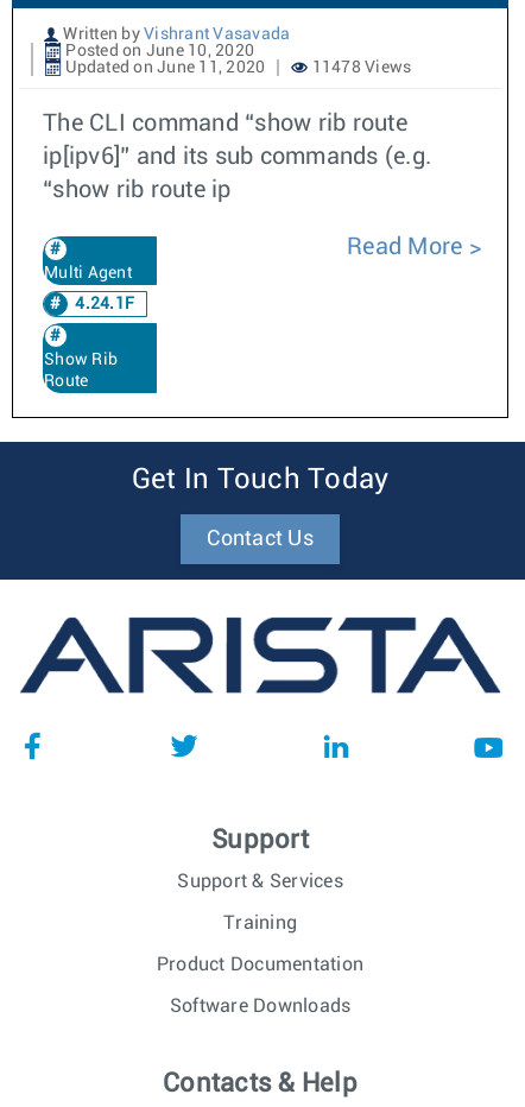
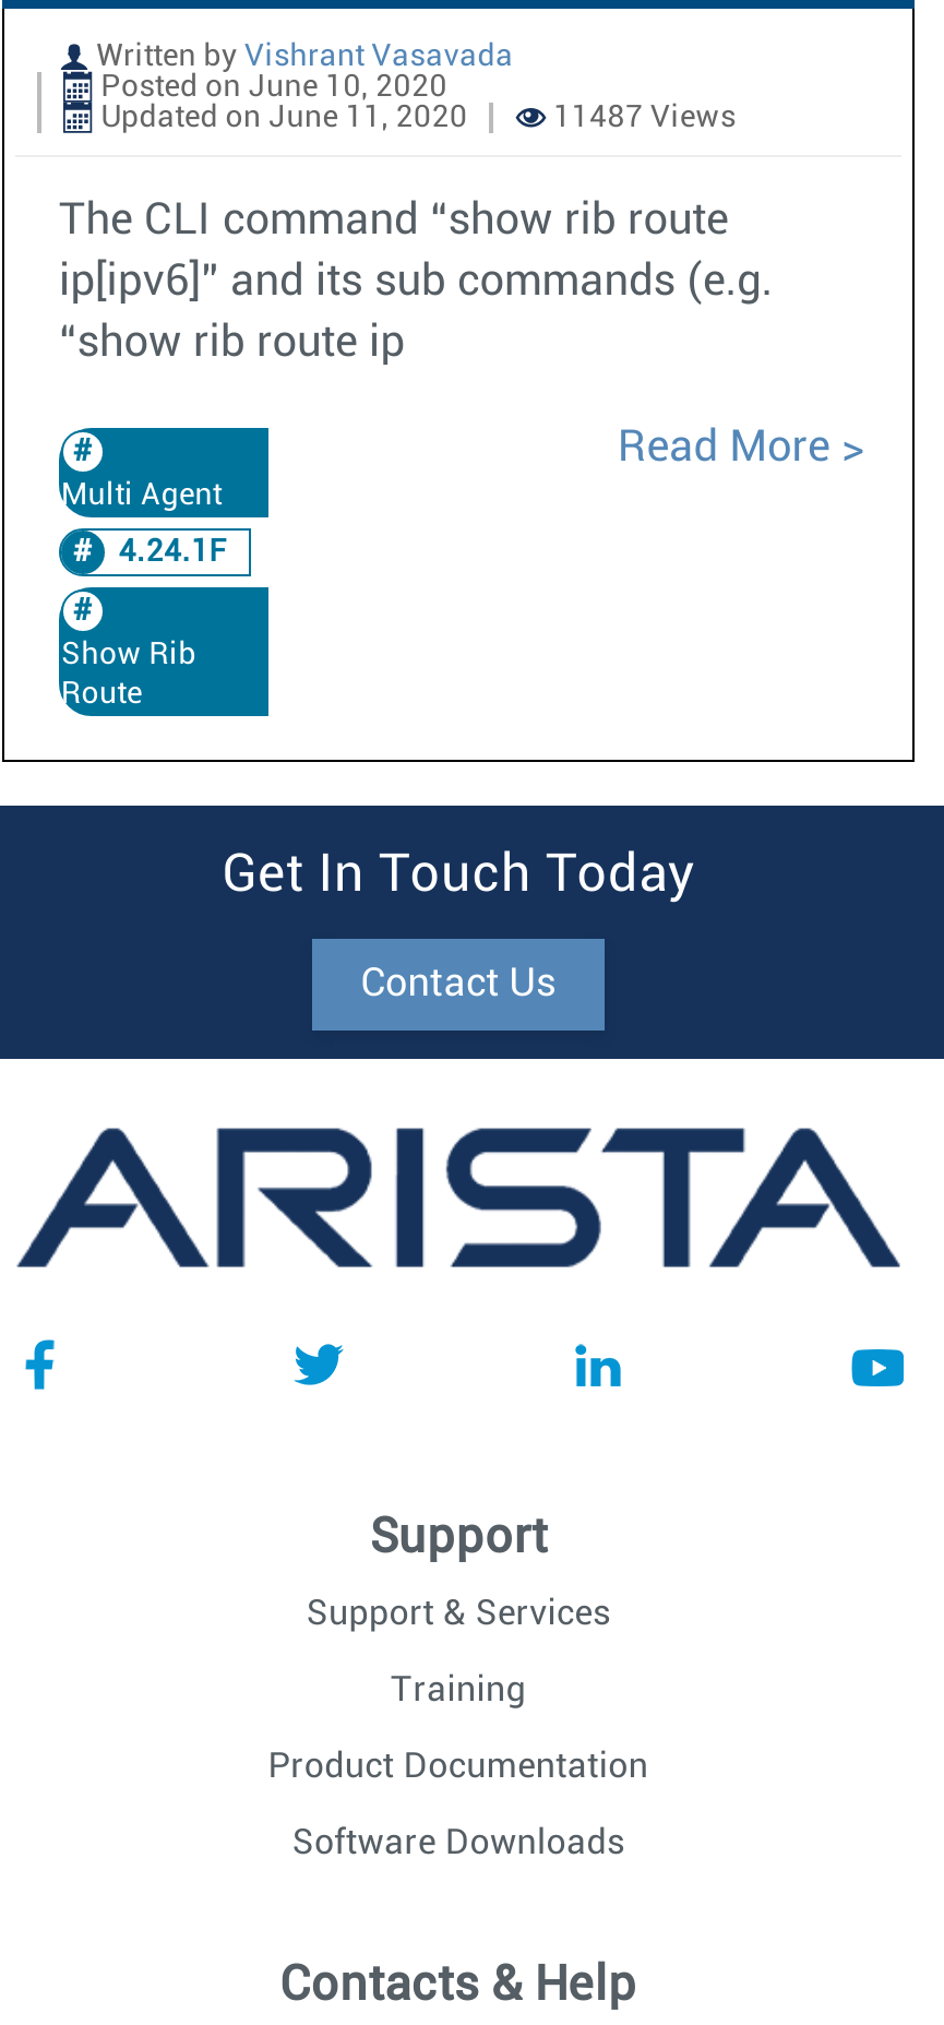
[308,59,411,76] 11478 Views -> [546,103,736,133] 11487 Views

